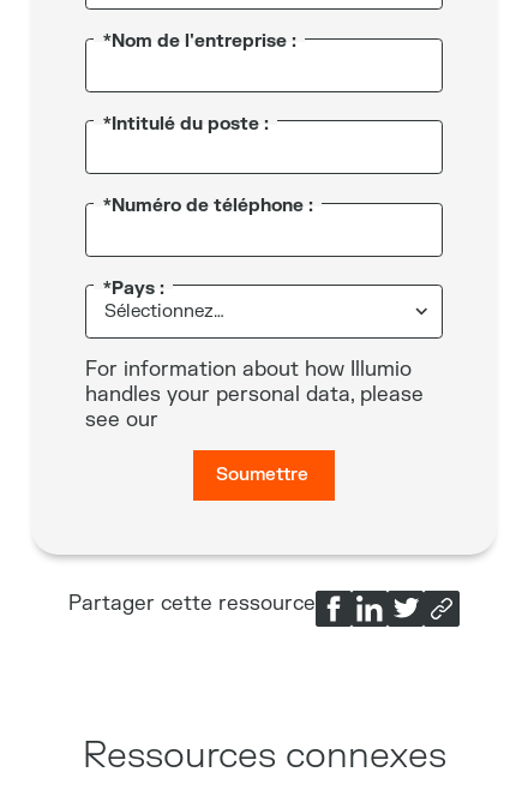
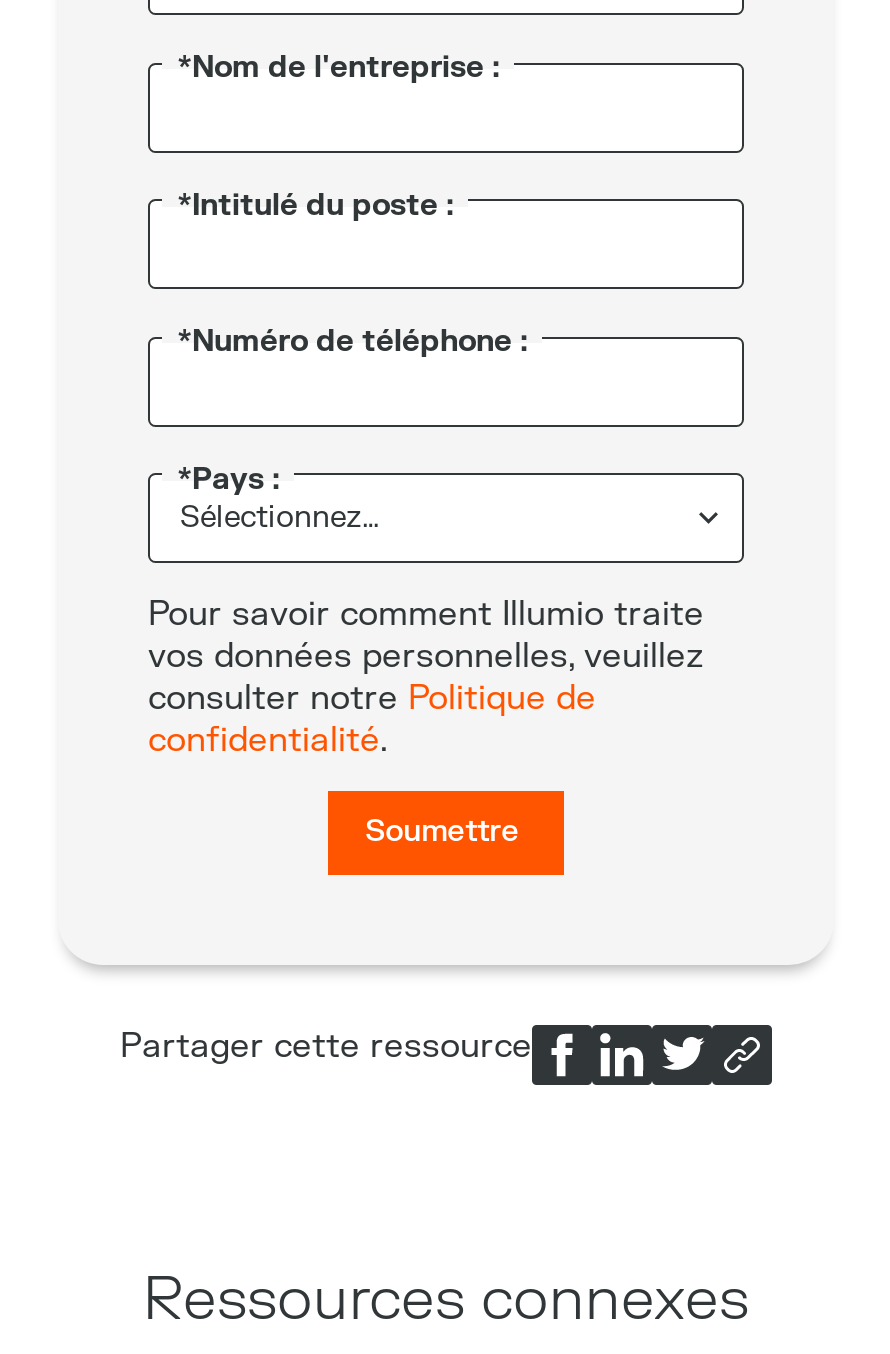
[85,357,424,432] For information about how Illumio | handles your personal data, please | see our -> [148,593,704,761] Pour savoir comment Illumio traite | vos données personnelles, veuillez | consulter notre Politique de | confidentialité.

